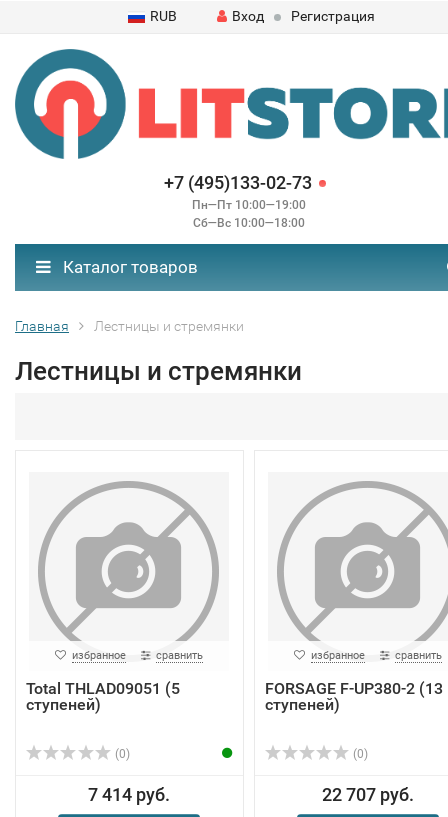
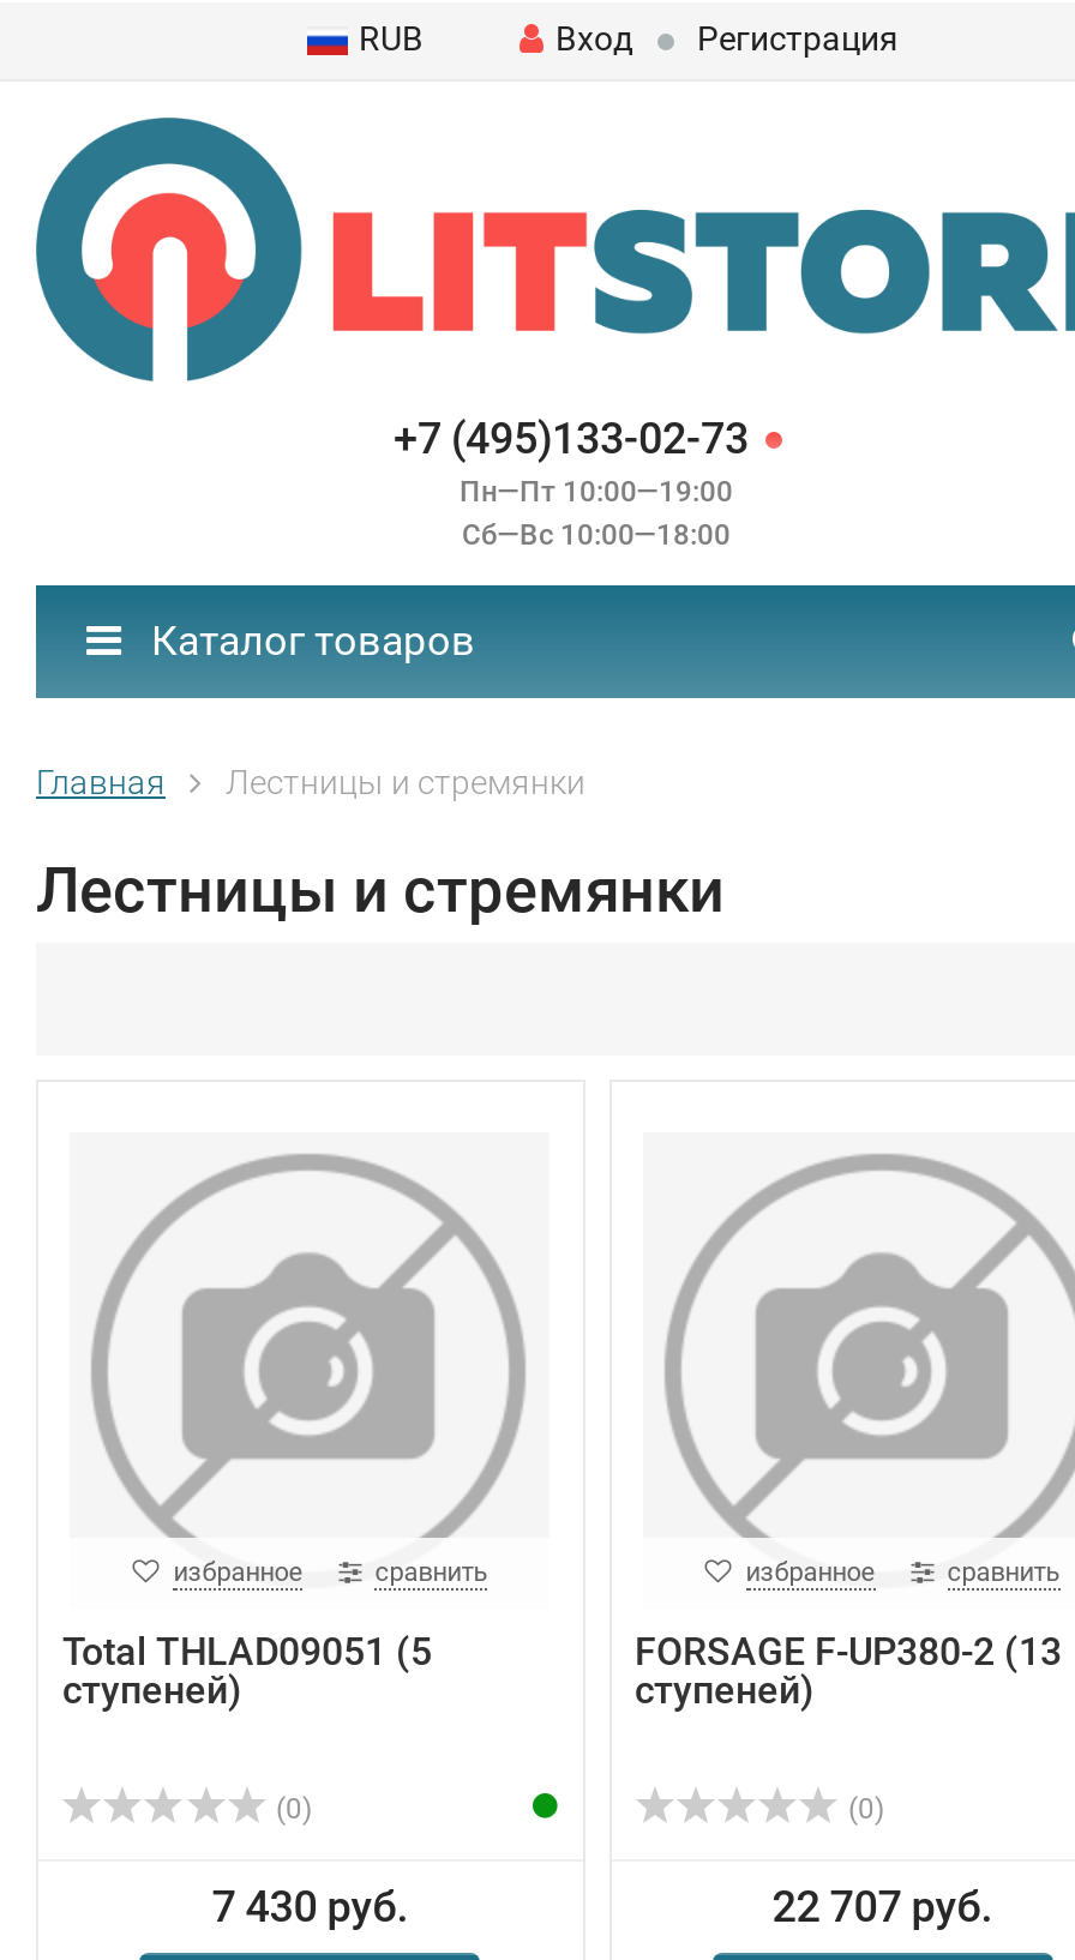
[88,784,170,805] 7 414 руб. -> [212,1882,408,1932] 7 430 руб.

